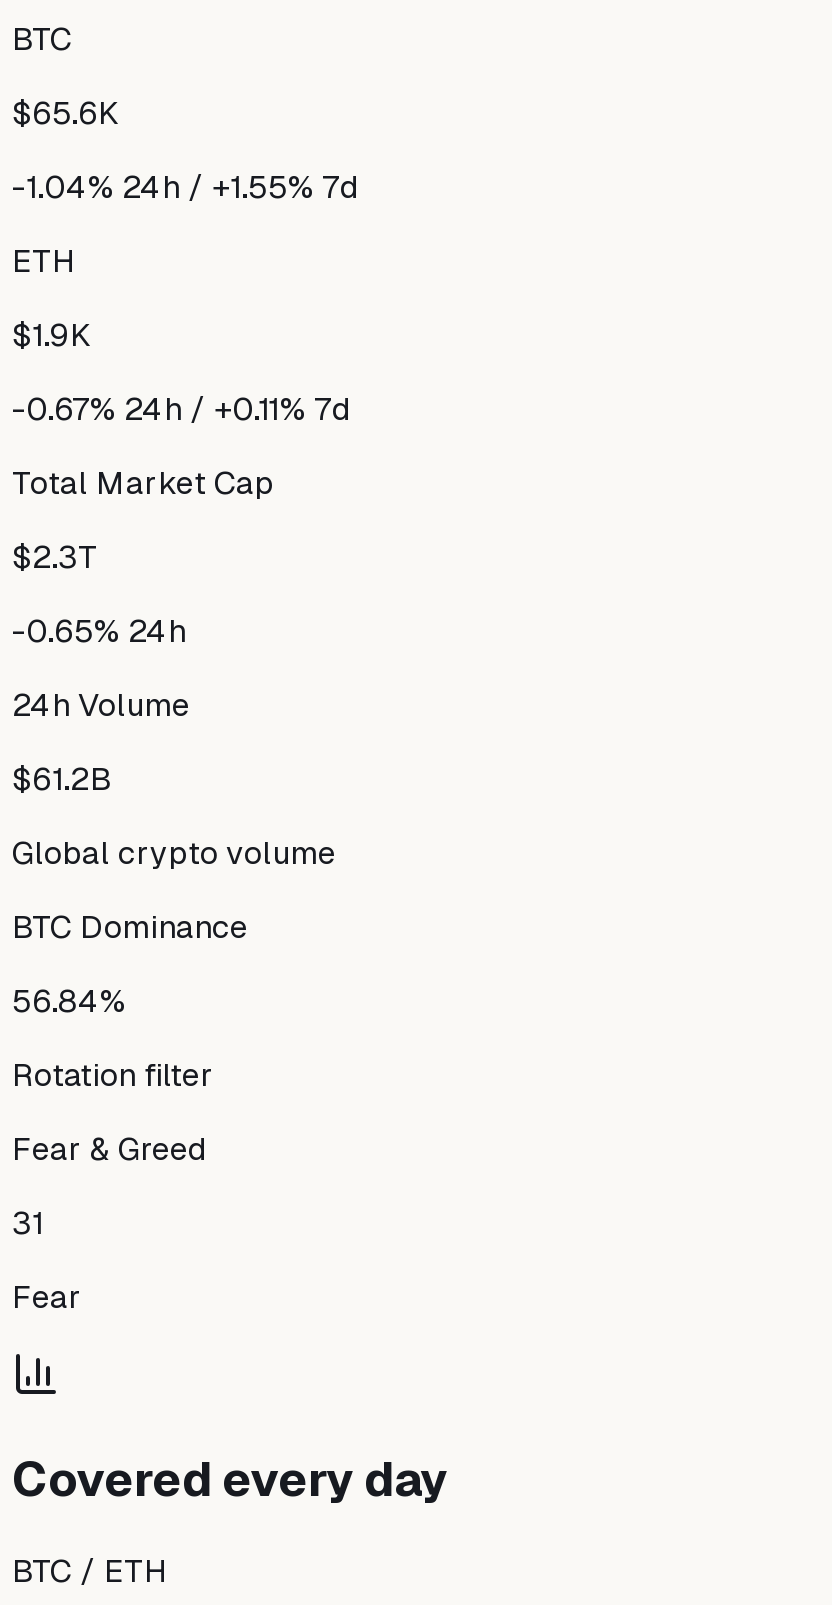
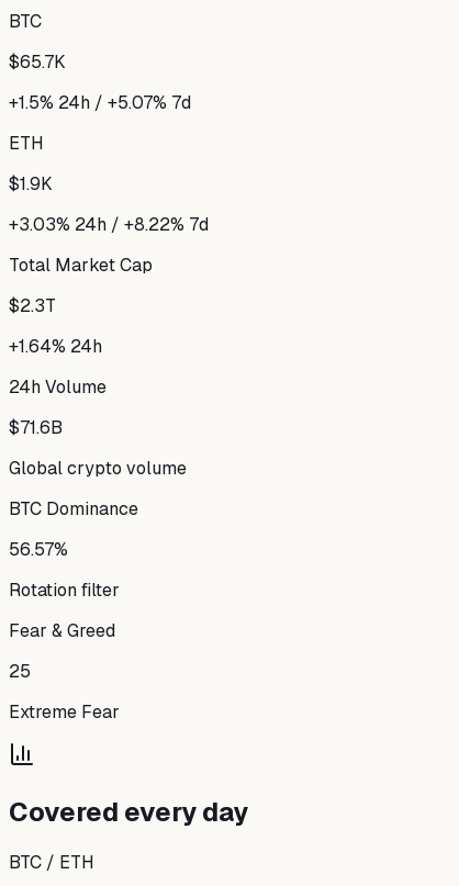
[12,92,120,134] $65.6K -> [9,51,66,74] $65.7K
[12,166,358,208] -1.04% 24h / +1.55% 7d -> [9,91,191,114] +1.5% 24h / +5.07% 7d
[12,388,350,430] -0.67% 24h / +0.11% 7d -> [9,213,209,236] +3.03% 24h / +8.22% 7d
[12,610,186,652] -0.65% 24h -> [9,335,102,358] +1.64% 24h
[12,758,112,800] $61.2B -> [9,416,63,439] $71.6B
[12,980,126,1022] 56.84% -> [9,538,68,561] 56.57%
[12,1202,44,1244] 31 -> [9,660,31,683] 25
[12,1276,82,1318] Fear -> [9,701,120,724] Extreme Fear

